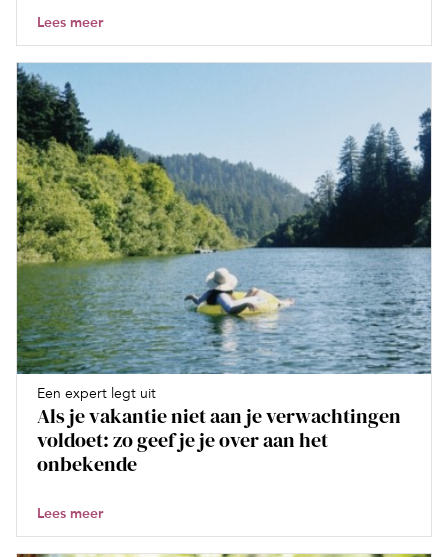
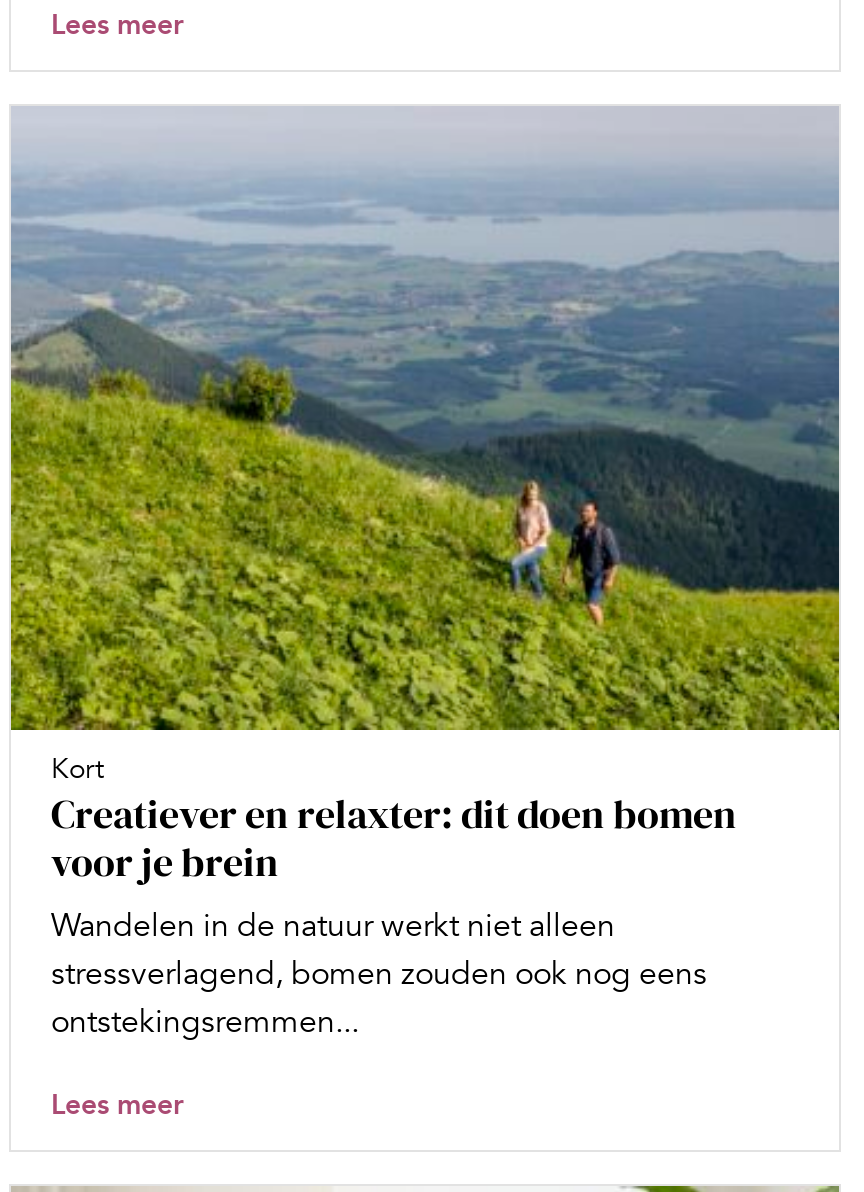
[17,64,432,478] [image] | Een expert legt uit | Als je vakantie niet aan je verwachtingen | voldoet: zo geef je je over aan het | onbekende -> [9,110,841,1041] [image] | Kort | Creatiever en relaxter: dit doen bomen | voor je brein | Wandelen in de natuur werkt niet alleen | stressverlagend, bomen zouden ook nog eens | ontstekingsremmen...

